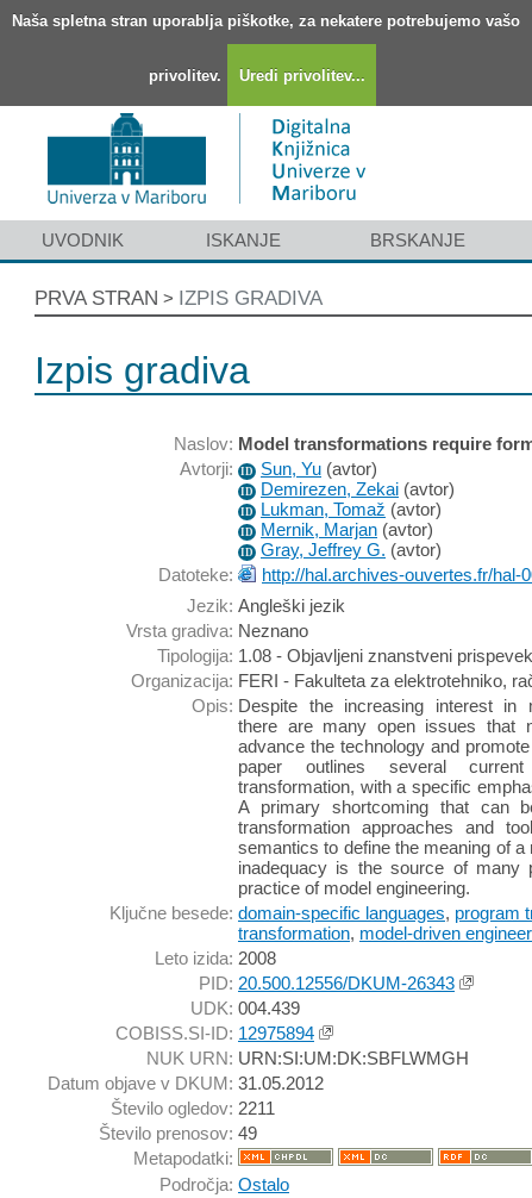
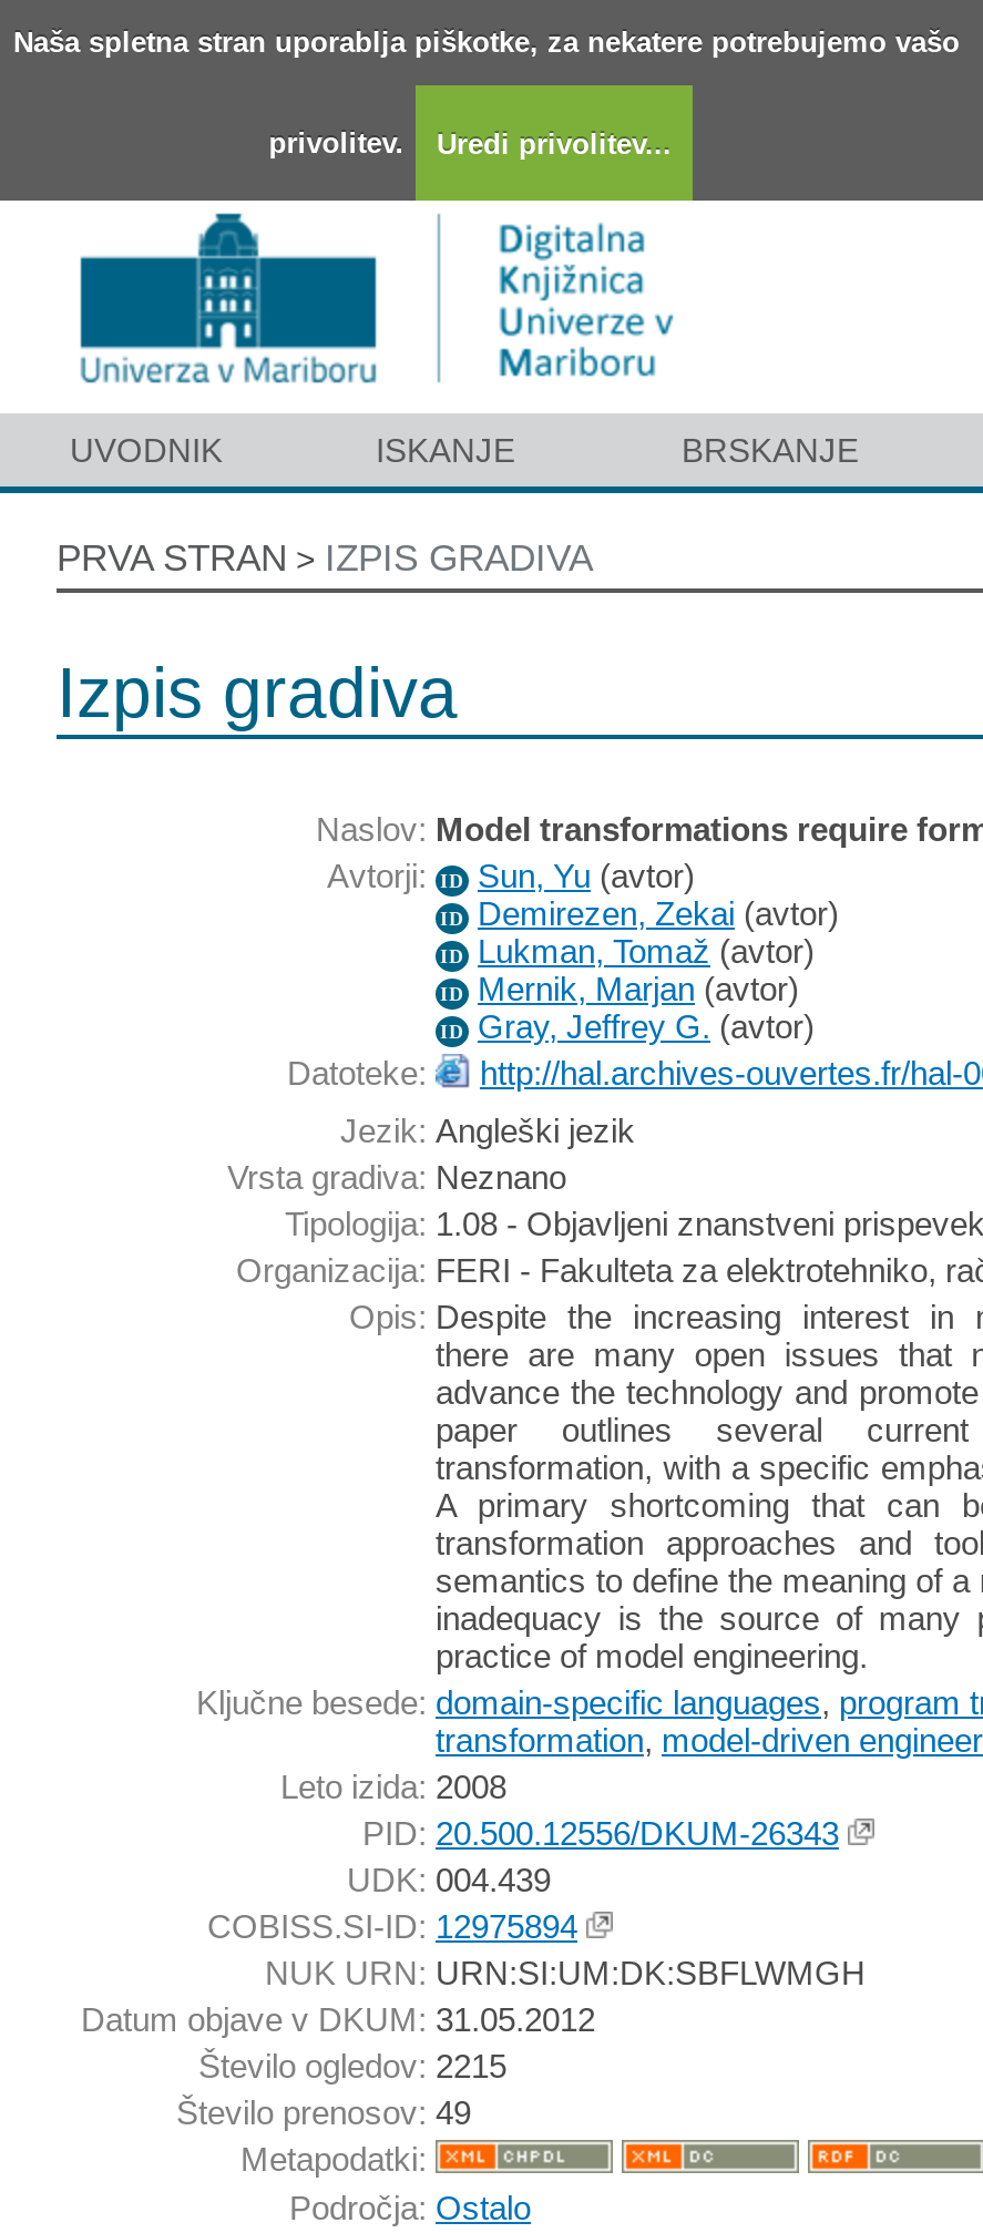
[111,1098,275,1118] Število ogledov: 2211 -> [198,2047,506,2085] Število ogledov: 2215

